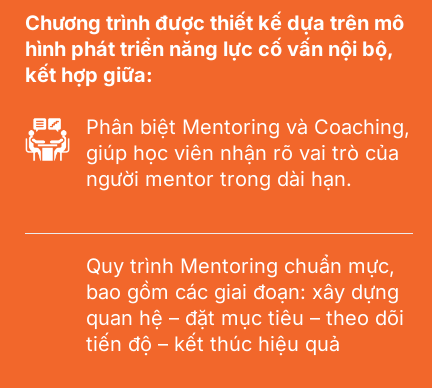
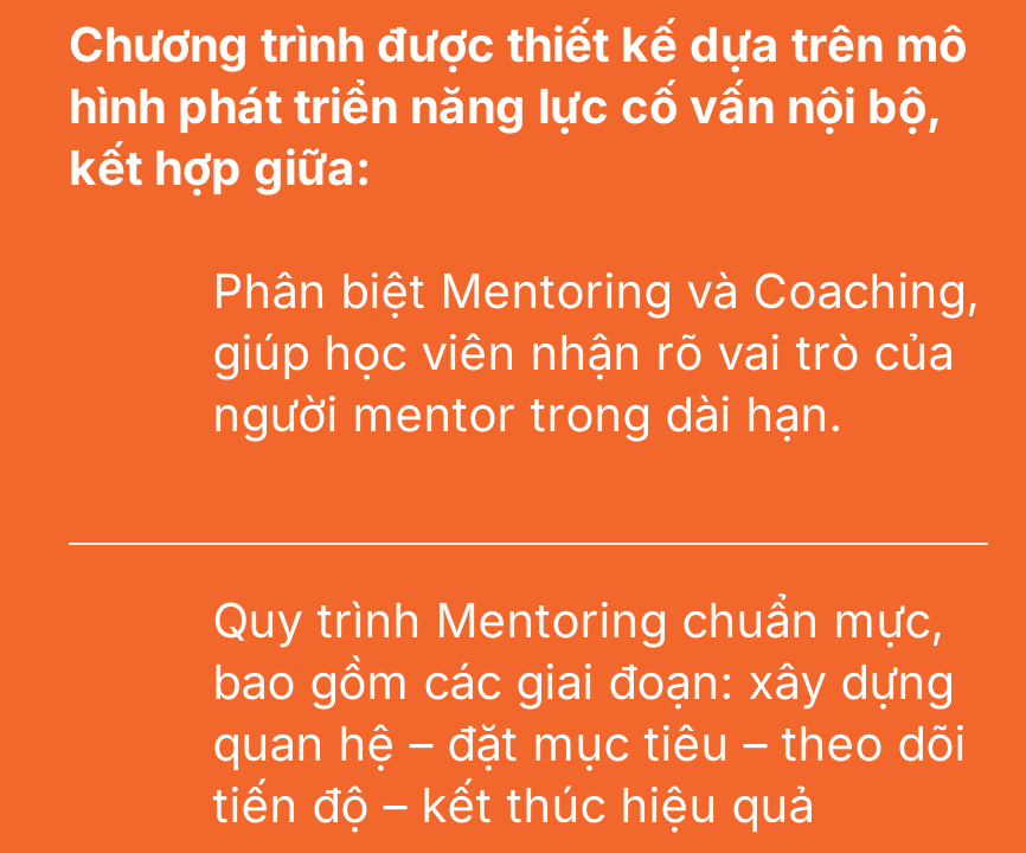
[24,117,71,162] [image] -> none

